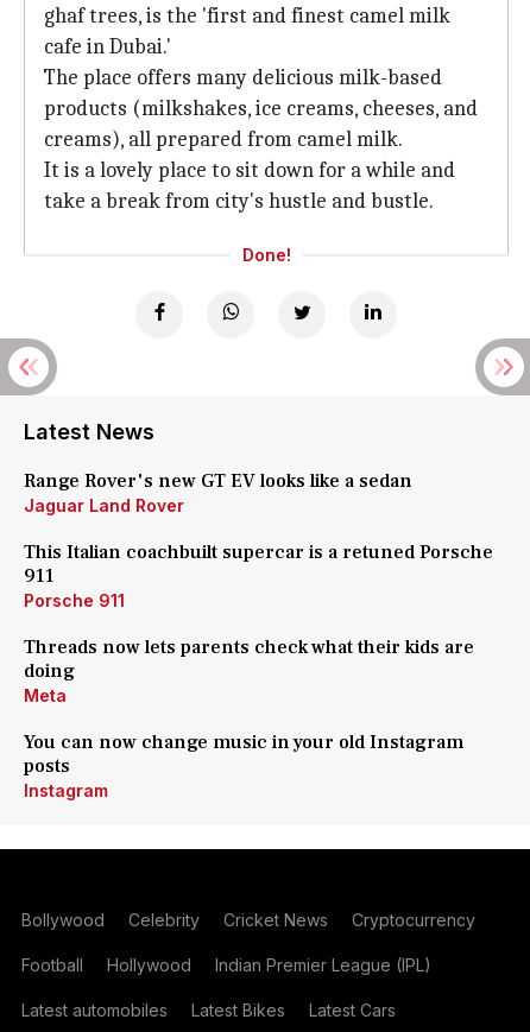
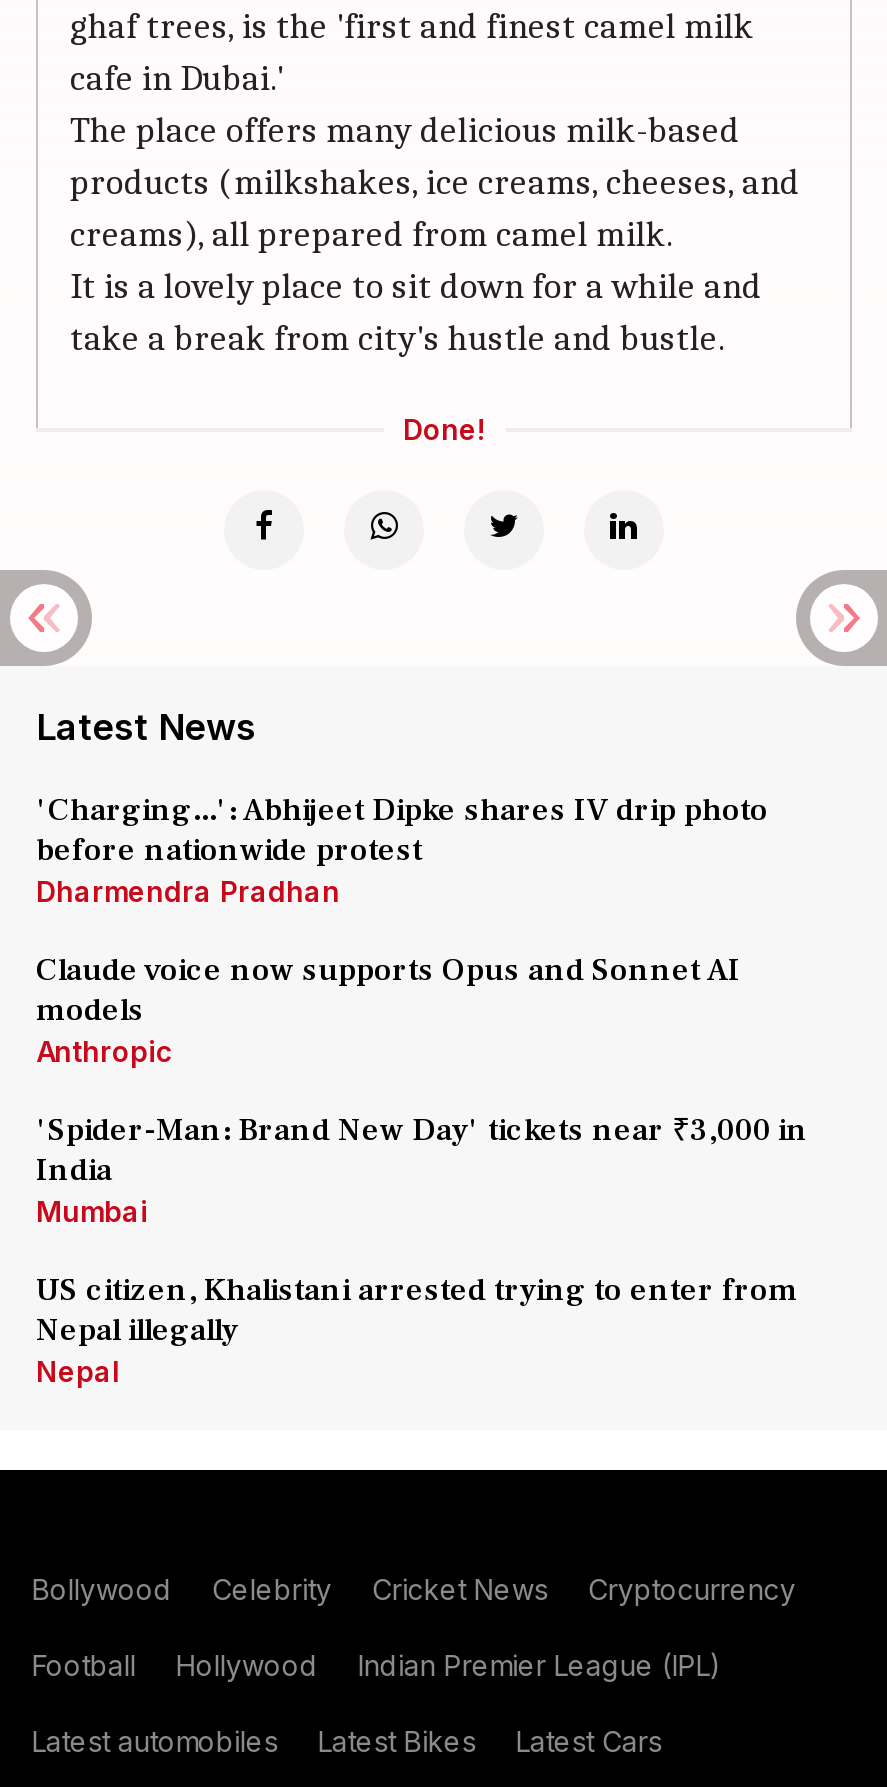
[24,469,412,515] Range Rover's new GT EV looks like a sedan | Jaguar Land Rover -> [36,790,768,908] 'Charging...': Abhijeet Dipke shares IV drip photo | before nationwide protest | Dharmendra Pradhan
[24,540,493,610] This Italian coachbuilt supercar is a retuned Porsche | 911 | Porsche 911 -> [36,950,740,1068] Claude voice now supports Opus and Sonnet AI | models | Anthropic
[24,635,474,705] Threads now lets parents check what their kids are | doing | Meta -> [36,1110,808,1228] 'Spider-Man: Brand New Day' tickets near ₹3,000 in | India | Mumbai
[24,730,463,800] You can now change music in your old Instagram | posts | Instagram -> [36,1270,798,1388] US citizen, Khalistani arrested trying to enter from | Nepal illegally | Nepal

